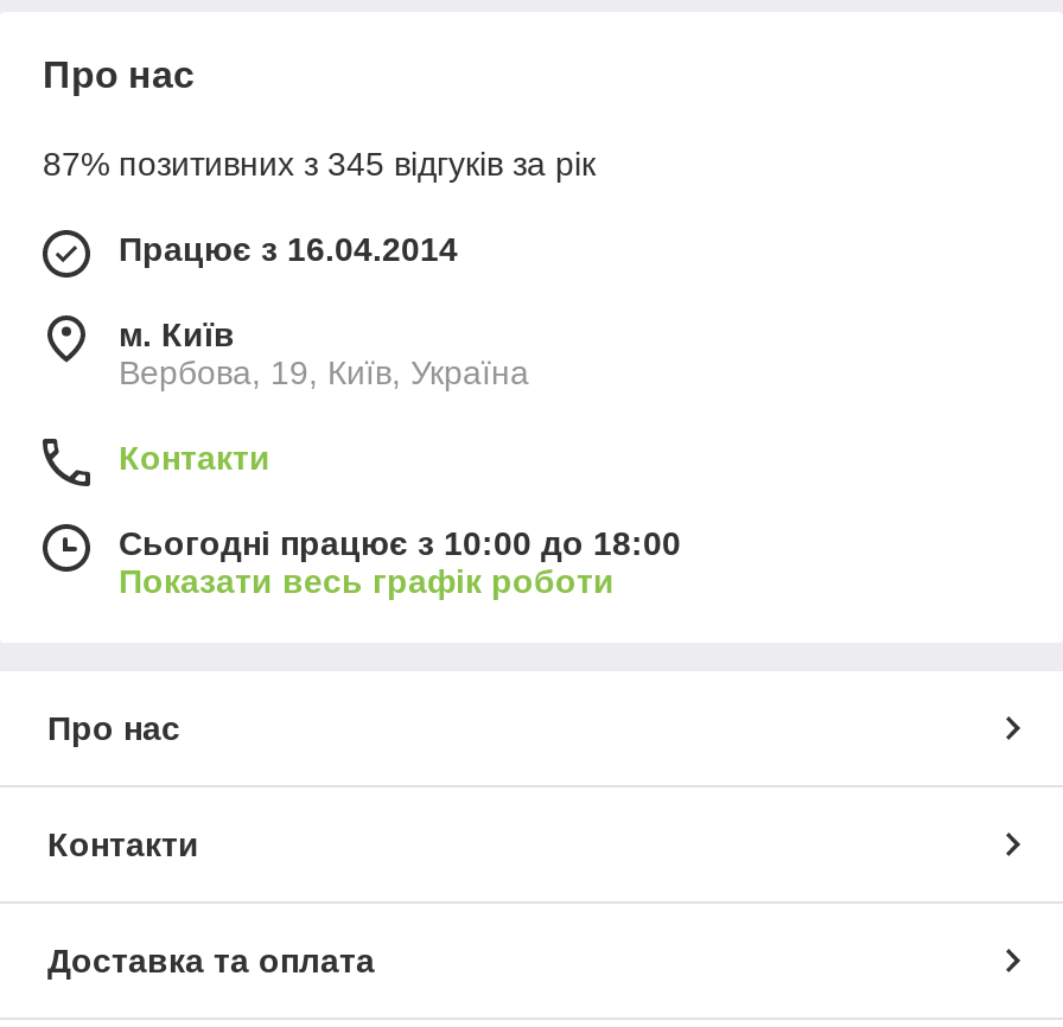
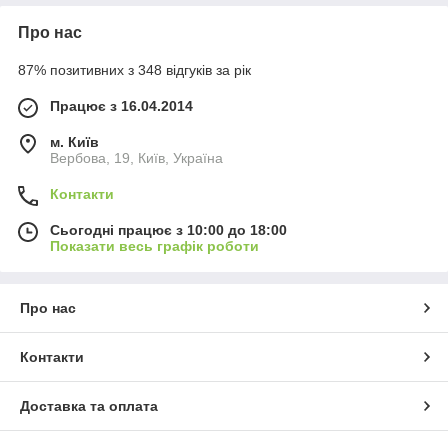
[43,144,596,182] 87% позитивних з 345 відгуків за рік -> [18,62,251,78] 87% позитивних з 348 відгуків за рік

